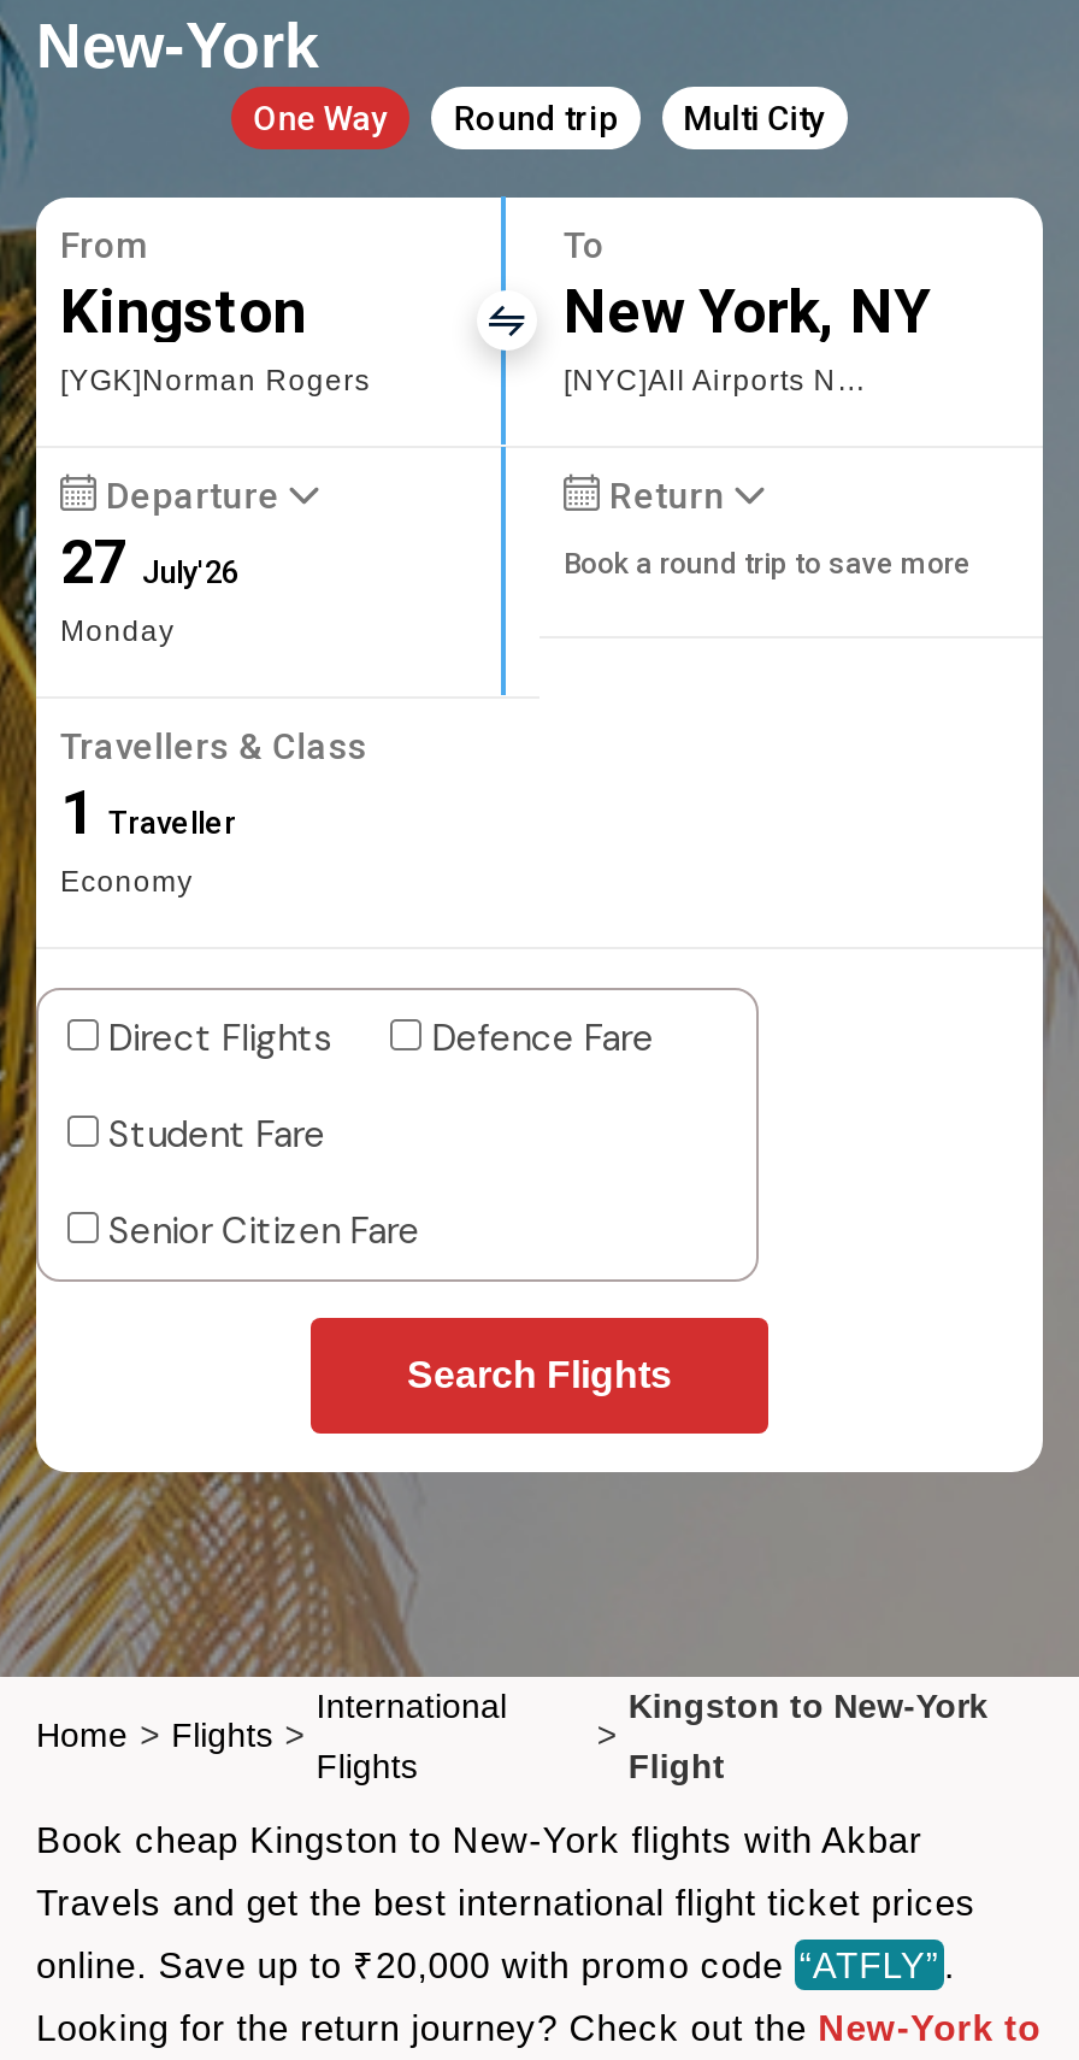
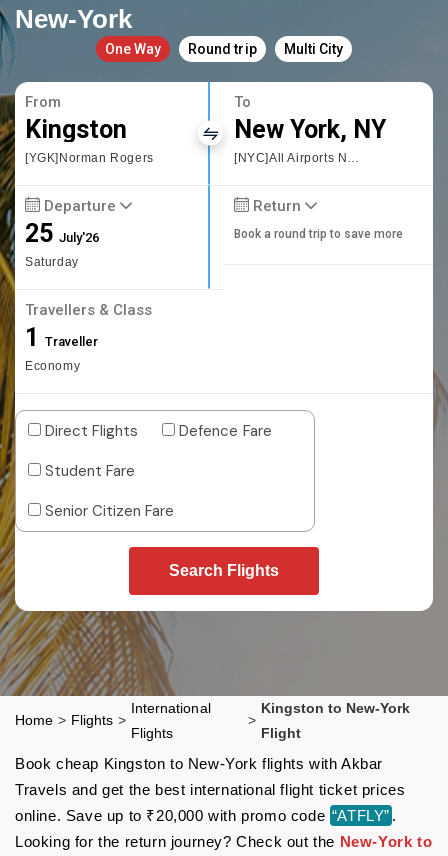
[60,527,238,648] 27 July'26 | Monday -> [25,219,99,269] 25 July'26 | Saturday

